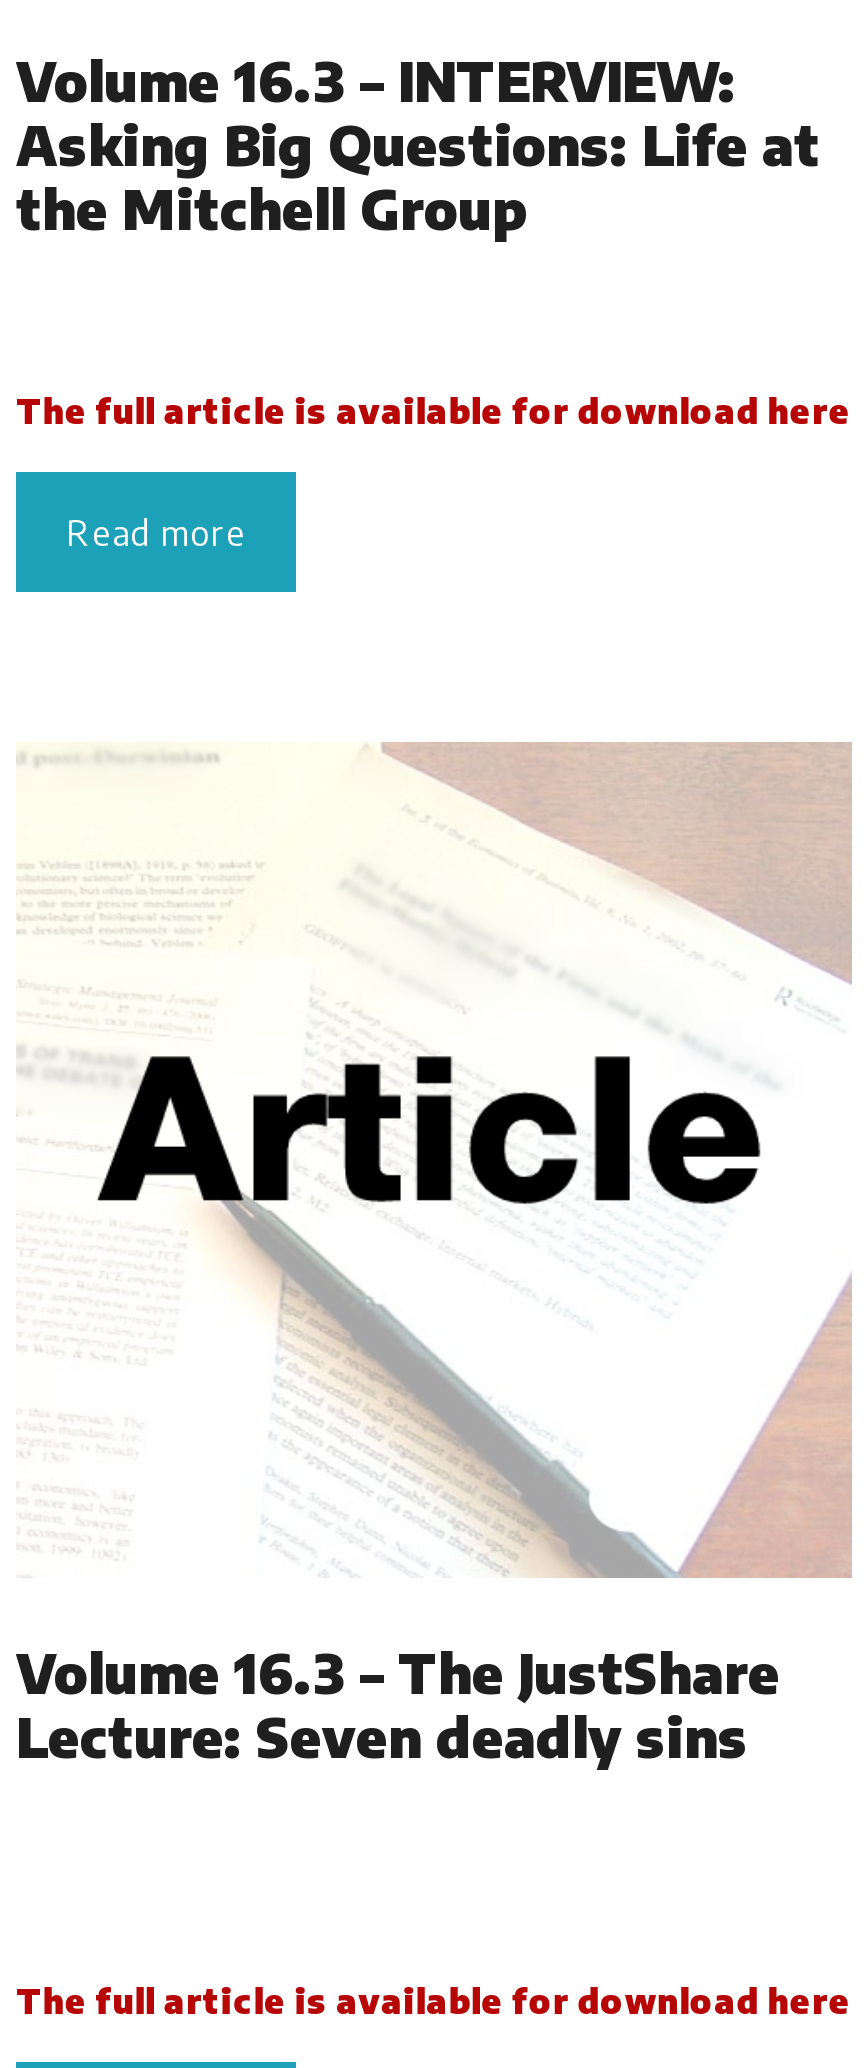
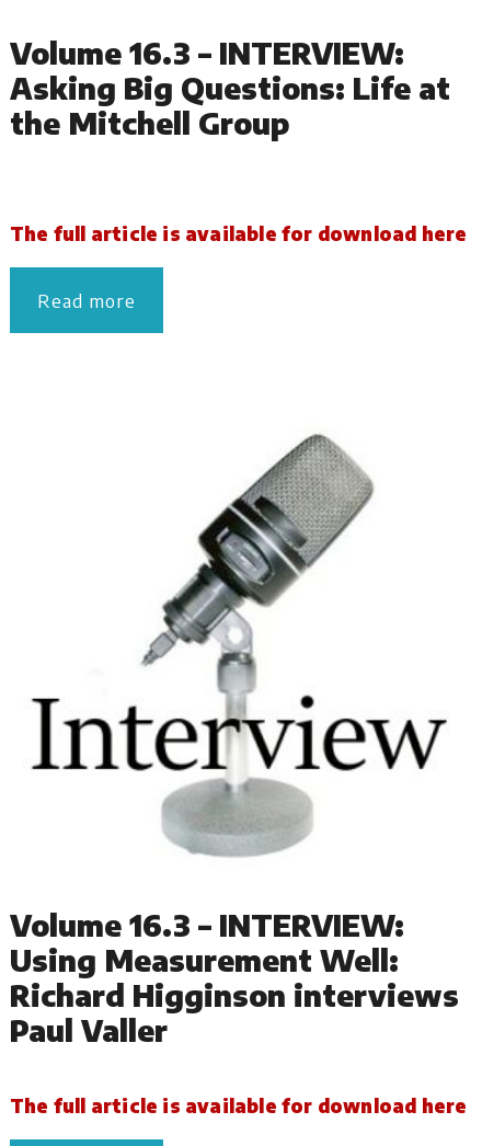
[16,742,852,1770] [image] | Volume 16.3 – The JustShare | Lecture: Seven deadly sins -> [10,416,467,1049] [image] | Volume 16.3 – INTERVIEW: | Using Measurement Well: | Richard Higginson interviews | Paul Valler

